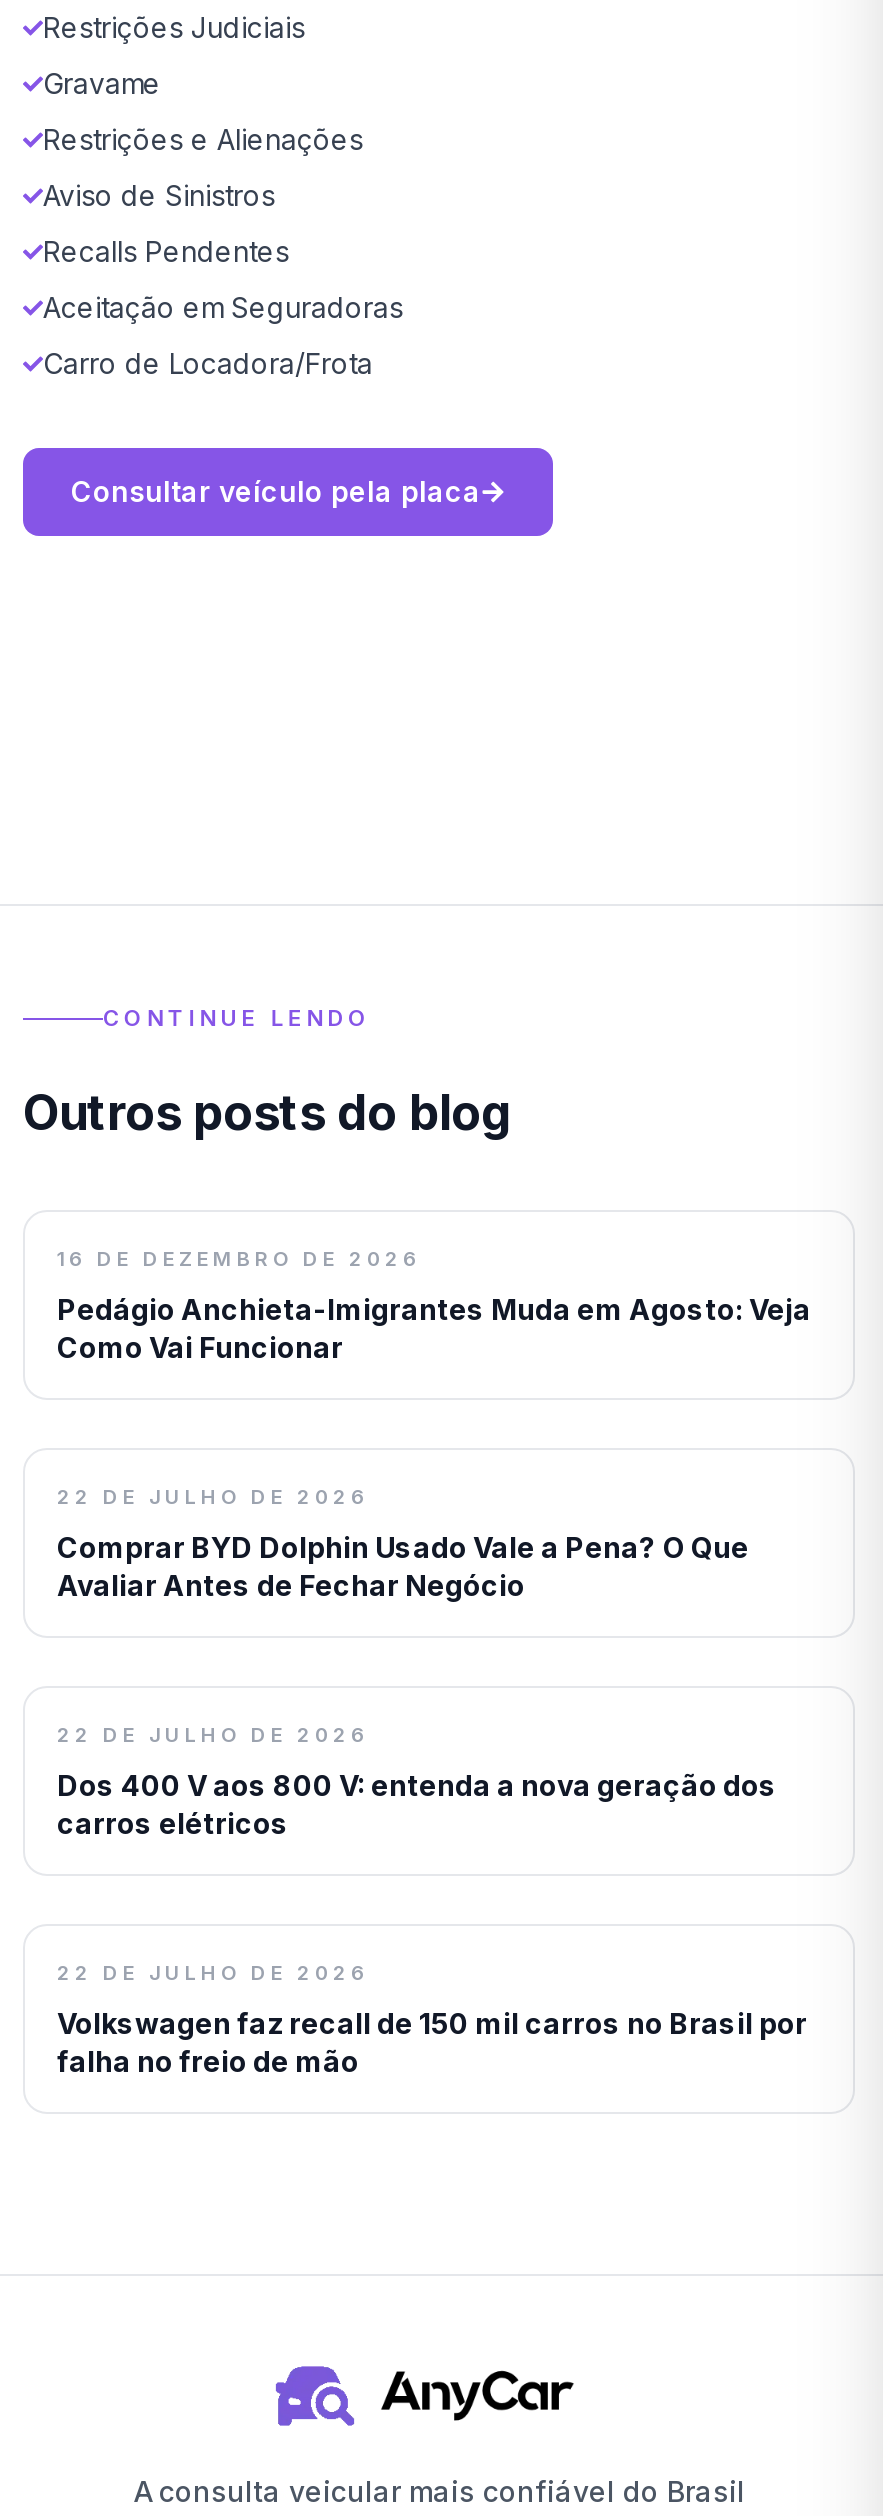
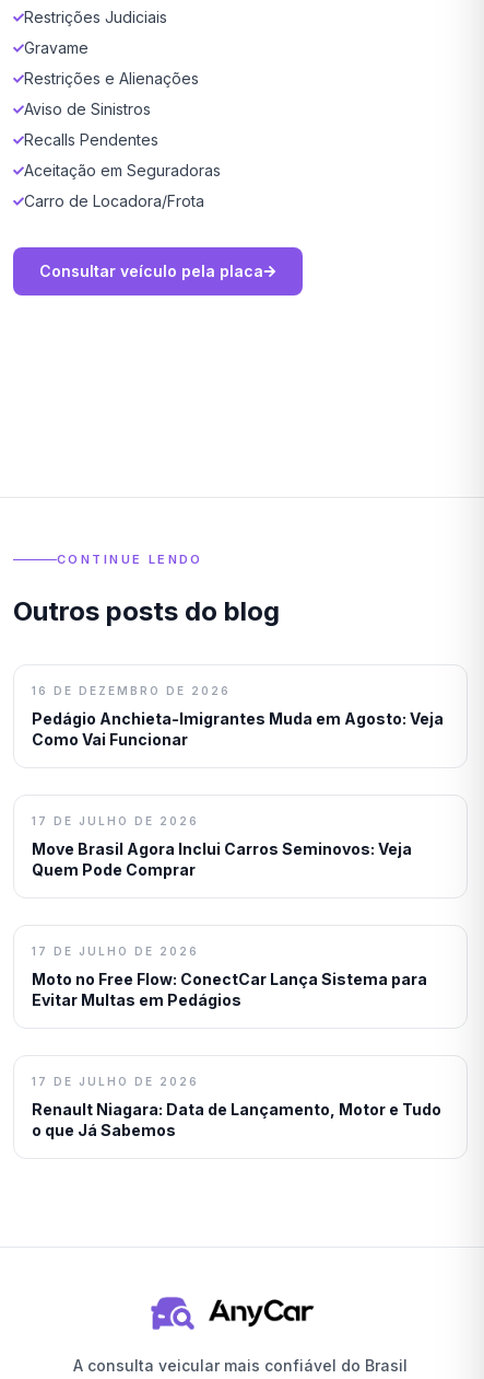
[57,1484,369,1508] 22 DE JULHO DE 2026 -> [32,814,199,827] 17 DE JULHO DE 2026
[57,1530,749,1602] Comprar BYD Dolphin Usado Vale a Pena? O Que | Avaliar Antes de Fechar Negócio -> [32,839,412,879] Move Brasil Agora Inclui Carros Seminovos: Veja | Quem Pode Comprar
[57,1722,369,1746] 22 DE JULHO DE 2026 -> [32,945,199,958] 17 DE JULHO DE 2026
[57,1768,777,1840] Dos 400 V aos 800 V: entenda a nova geração dos | carros elétricos -> [32,970,427,1009] Moto no Free Flow: ConectCar Lança Sistema para | Evitar Multas em Pedágios
[57,1960,369,1984] 22 DE JULHO DE 2026 -> [32,1075,199,1088] 17 DE JULHO DE 2026
[57,2006,807,2078] Volkswagen faz recall de 150 mil carros no Brasil por | falha no freio de mão -> [32,1100,441,1139] Renault Niagara: Data de Lançamento, Motor e Tudo | o que Já Sabemos

